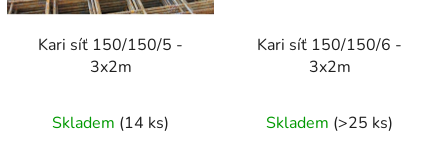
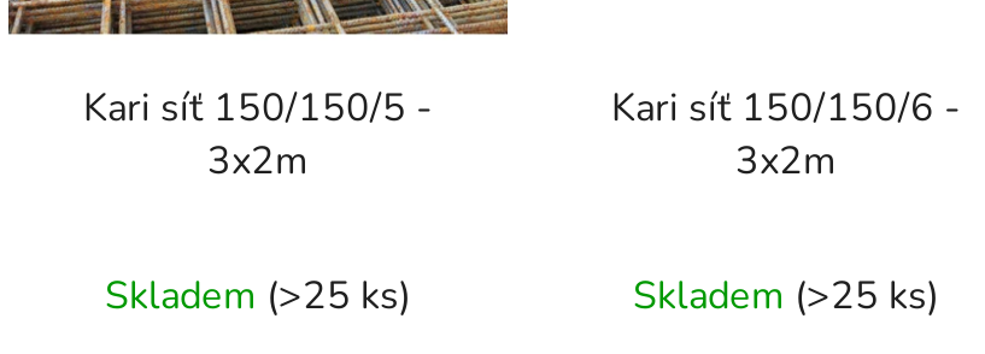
[52,112,169,134] Skladem (14 ks) -> [105,269,411,322] Skladem (>25 ks)

